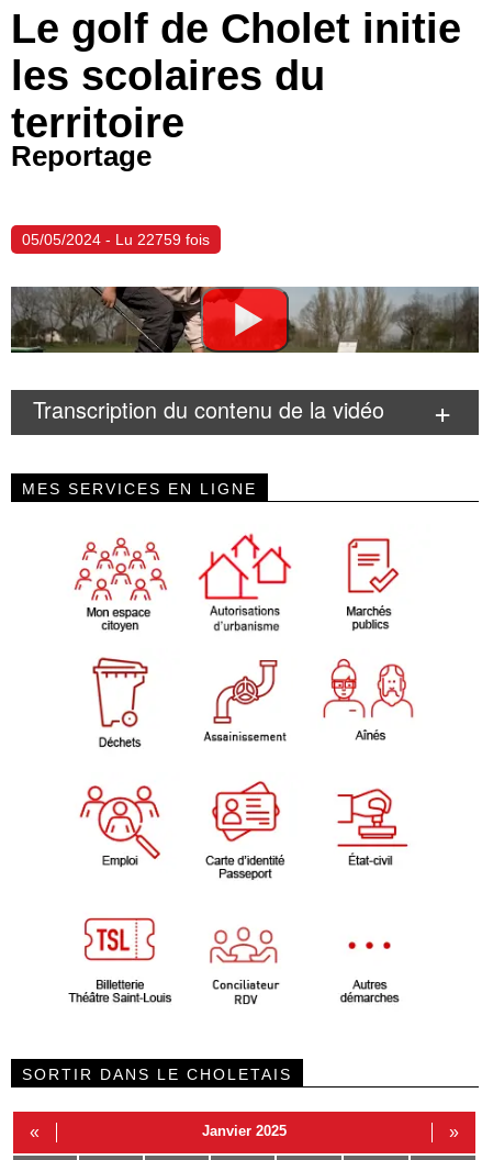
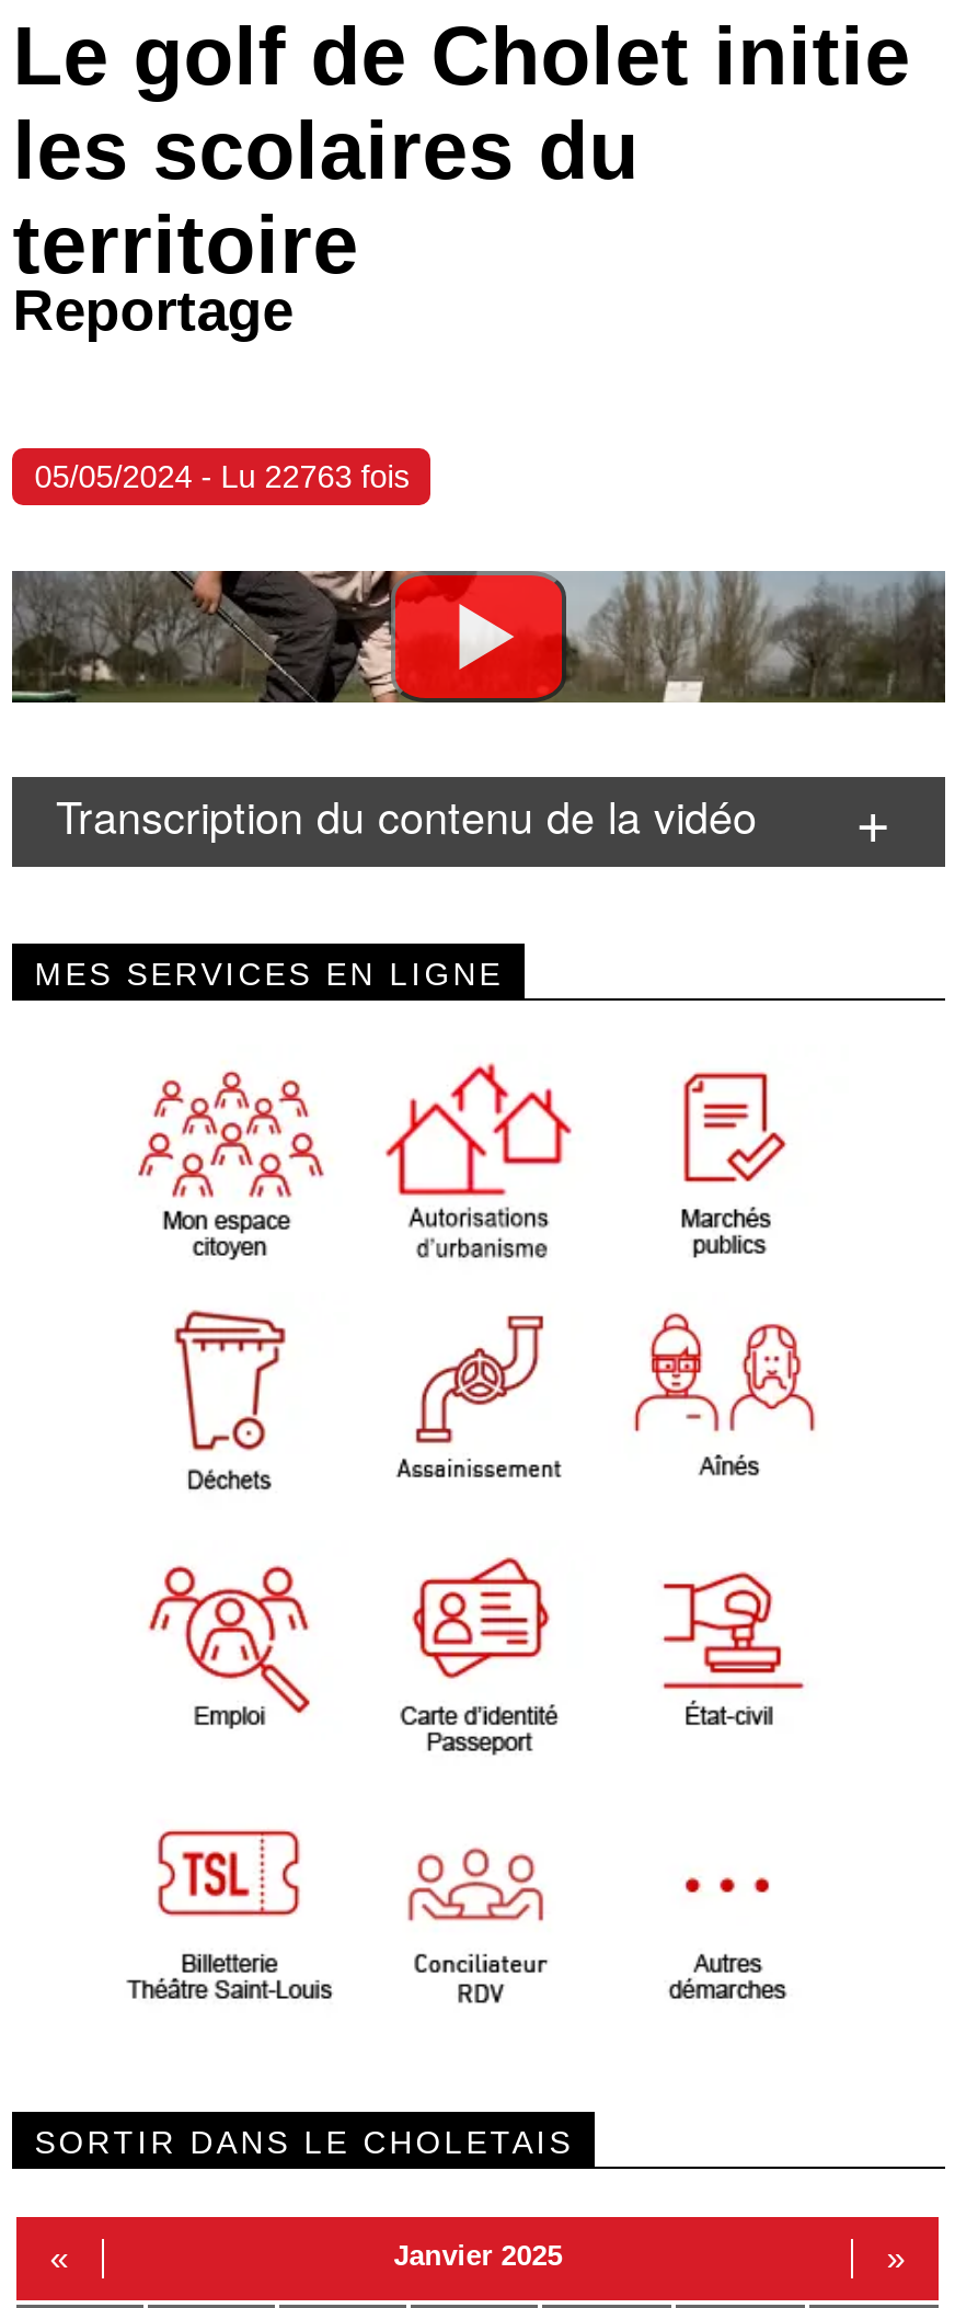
[22,231,210,248] 05/05/2024 - Lu 22759 fois -> [34,459,409,494] 05/05/2024 - Lu 22763 fois

